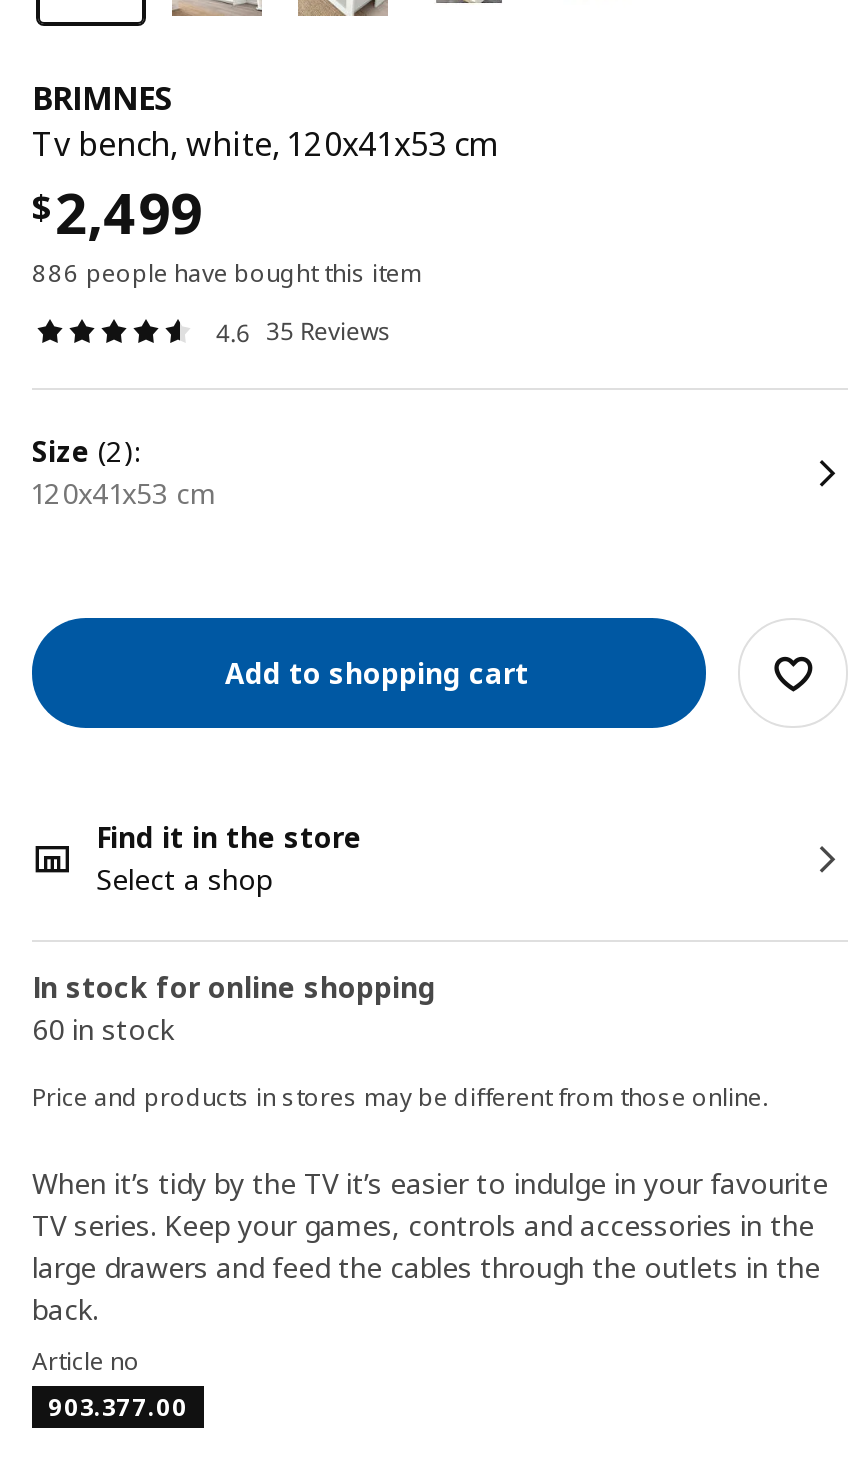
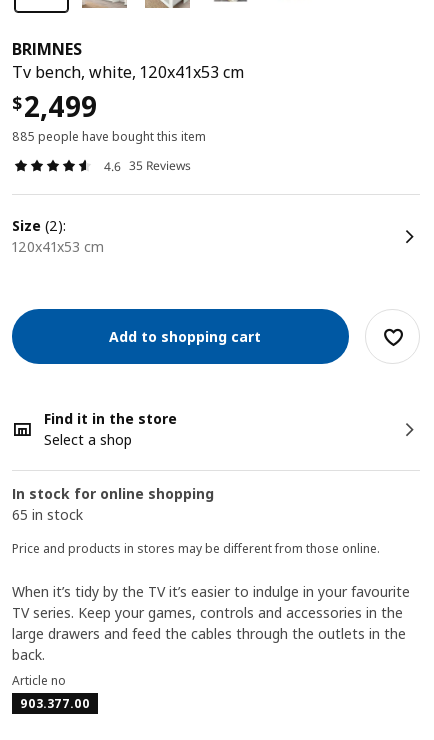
[32,256,422,290] 886 people have bought this item -> [12,128,206,145] 885 people have bought this item
[32,1010,174,1048] 60 in stock -> [12,505,83,524] 65 in stock

